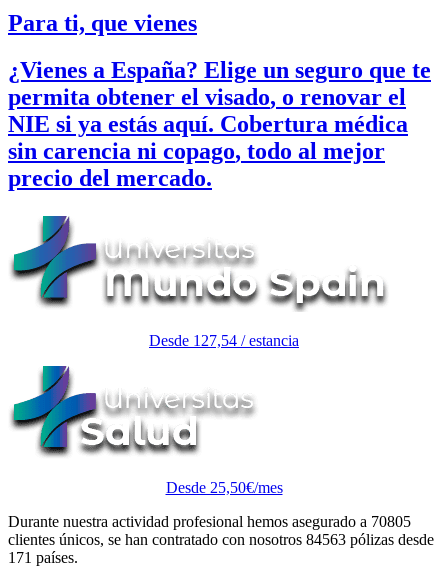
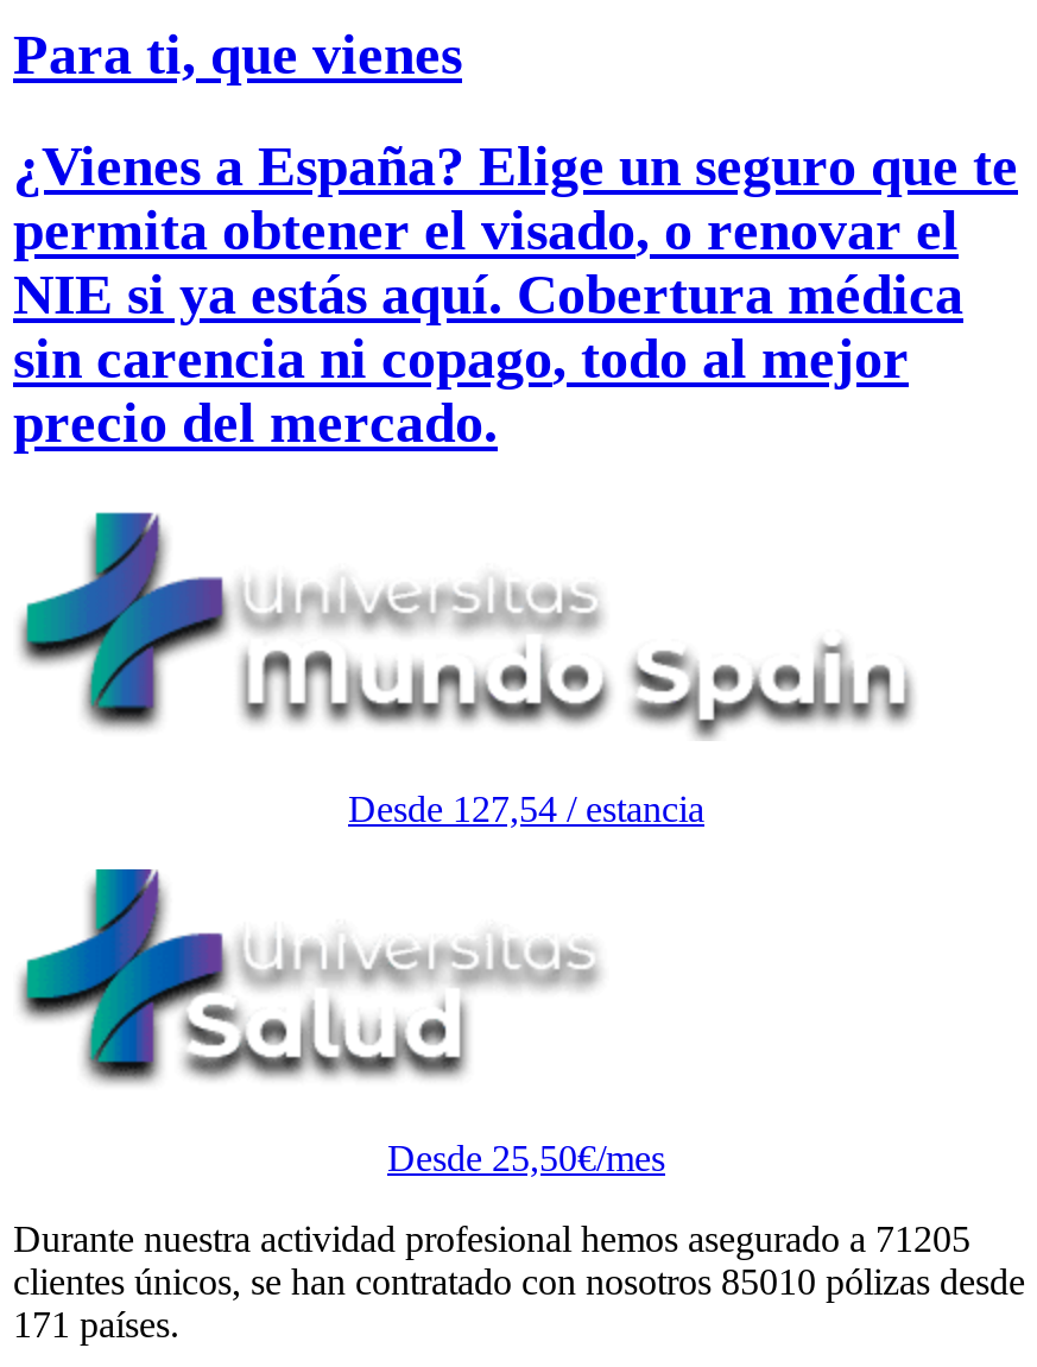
[8,513,411,530] Durante nuestra actividad profesional hemos asegurado a 70805 -> [13,1218,970,1258] Durante nuestra actividad profesional hemos asegurado a 71205
[8,531,434,548] clientes únicos, se han contratado con nosotros 84563 pólizas desde -> [13,1260,1025,1301] clientes únicos, se han contratado con nosotros 85010 pólizas desde

